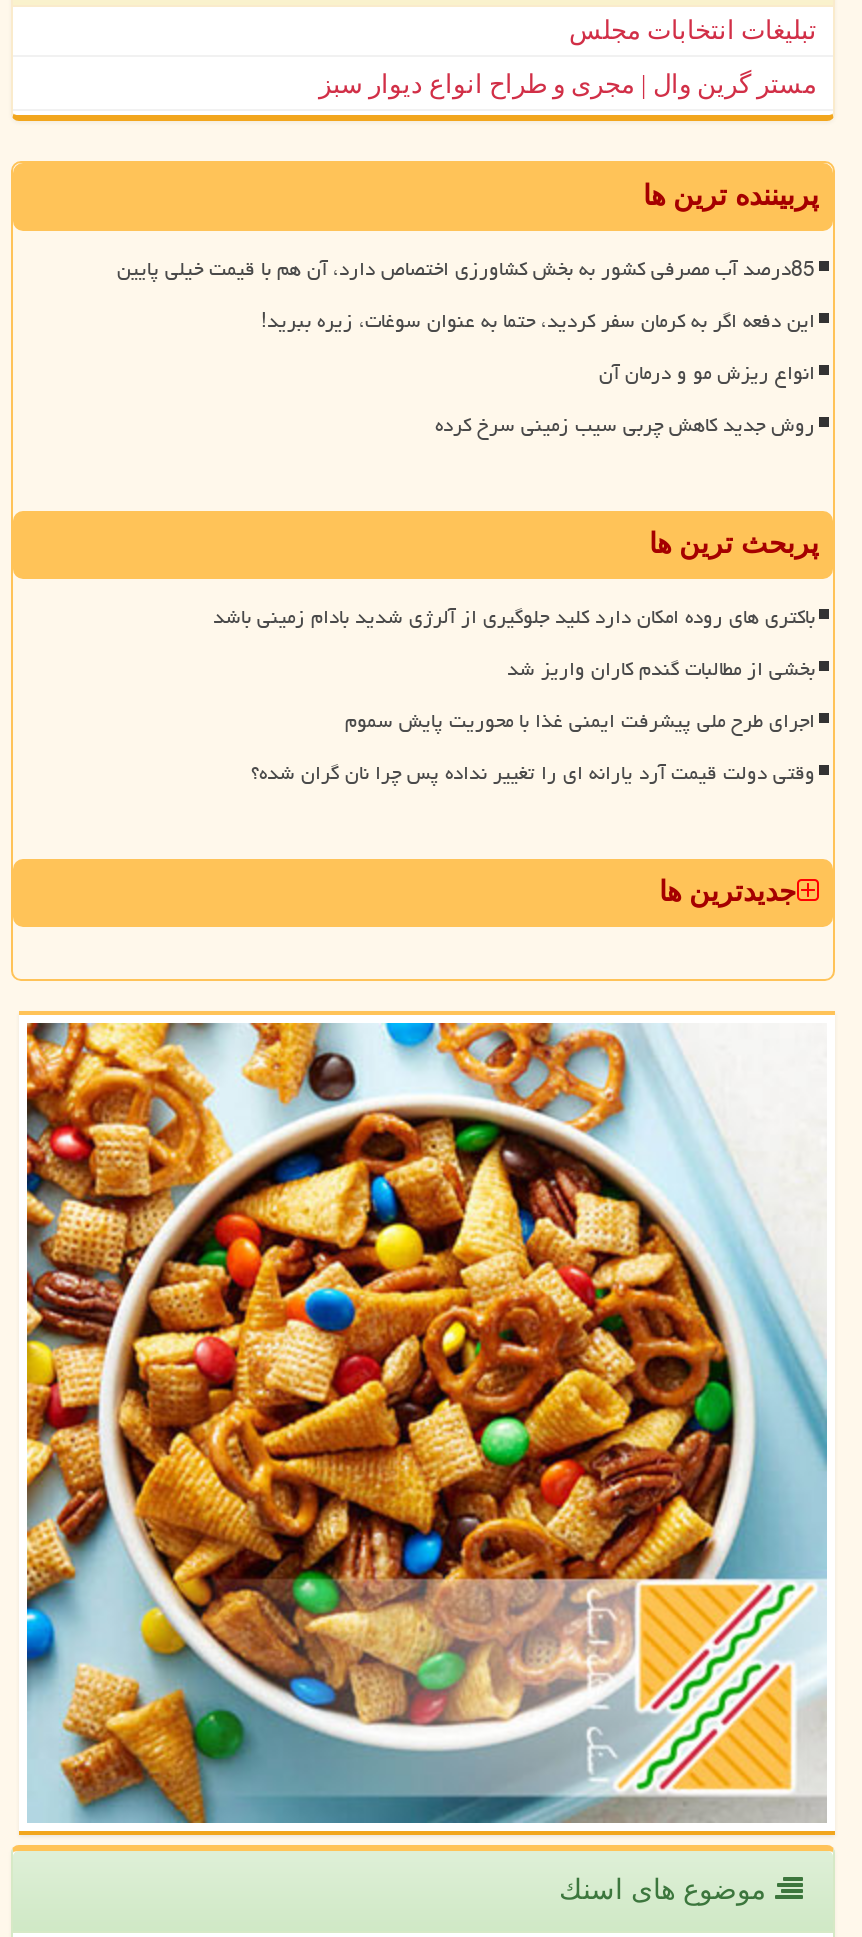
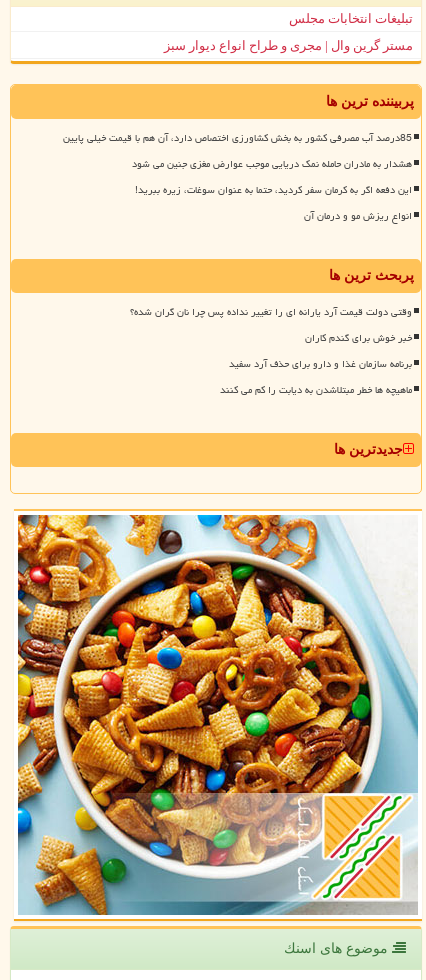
none -> [132,154,412,174] هشدار به مادران حامله نمک دریایی موجب عوارض مغزی جنین می شود
moved [261,301,815,393] -> [135,180,412,226]: این دفعه اگر به کرمان سفر کردید، حتما به عنوان سوغات، زیره ببرید! | انواع ریزش مو و درمان آن
[435,405,815,445] روش جدید کاهش چربی سیب زمینی سرخ کرده -> none
[213,597,815,741] باکتری های روده امکان دارد کلید جلوگیری از آلرژی شدید بادام زمینی باشد | بخشی از مطالبات گندم کاران واریز شد | اجرای طرح ملی پیشرفت ایمنی غذا با محوریت پایش سموم -> none
moved [251,753,815,793] -> [130,302,412,322]: وقتی دولت قیمت آرد یارانه ای را تغییر نداده پس چرا نان گران شده؟
none -> [220,328,412,400] خبر خوش برای گندم کاران | برنامه سازمان غذا و دارو برای حذف آرد سفید | ماهیچه ها خطر مبتلاشدن به دیابت را کم می کنند

